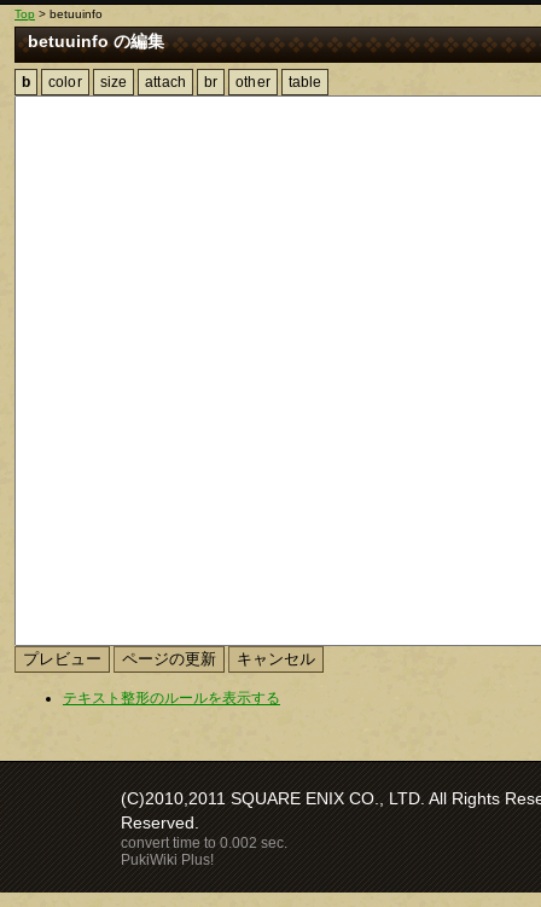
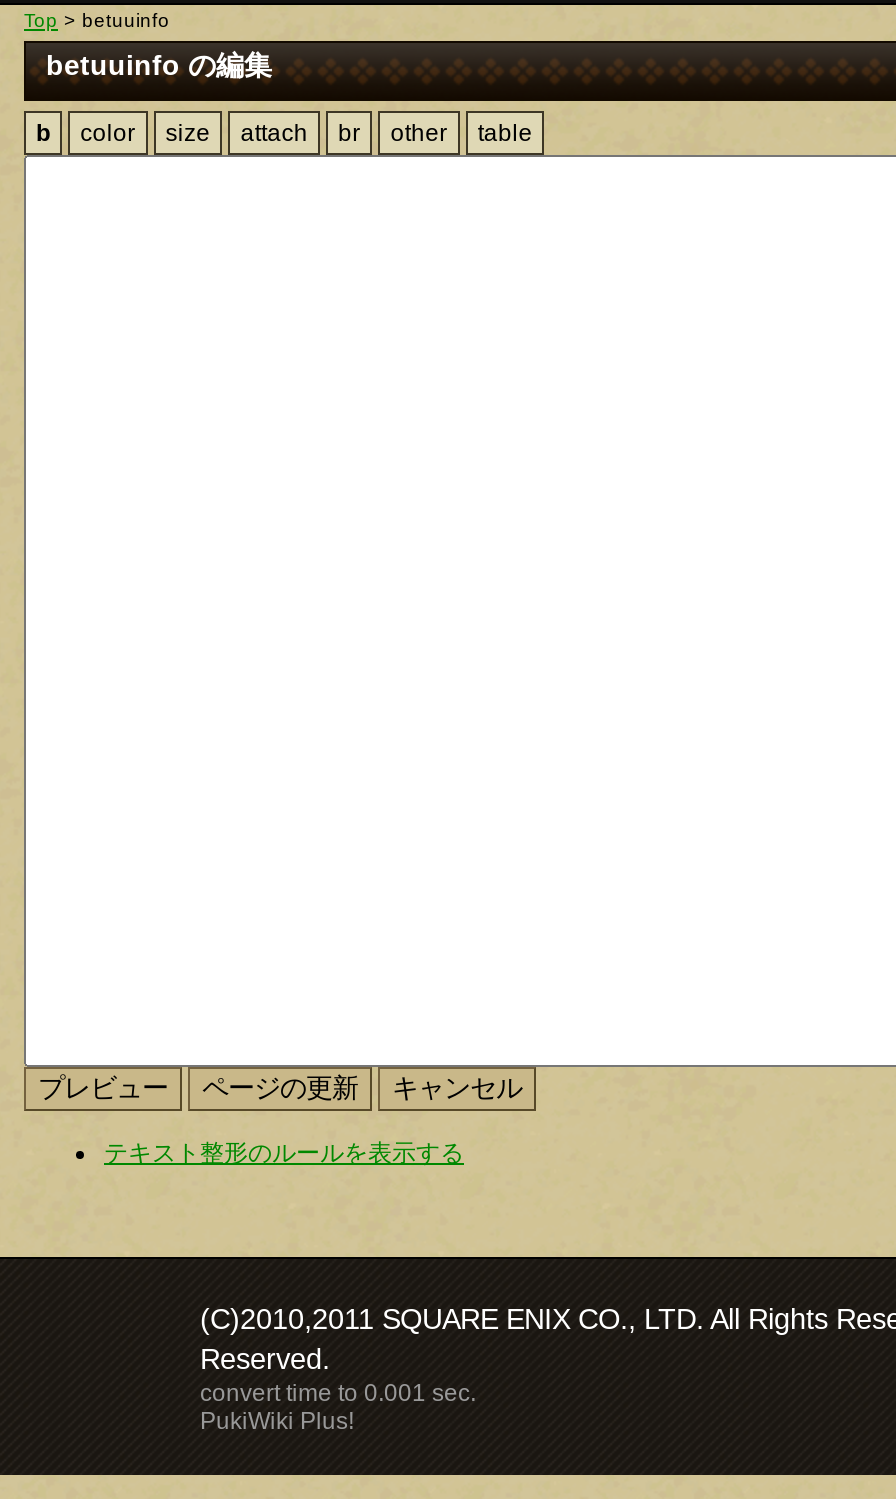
[121,835,287,851] convert time to 0.002 sec. -> [200,1379,476,1407] convert time to 0.001 sec.

